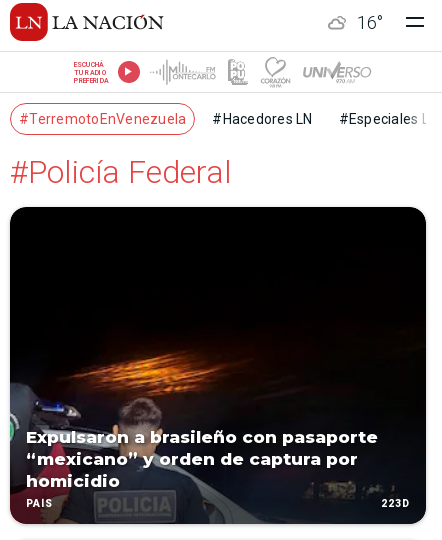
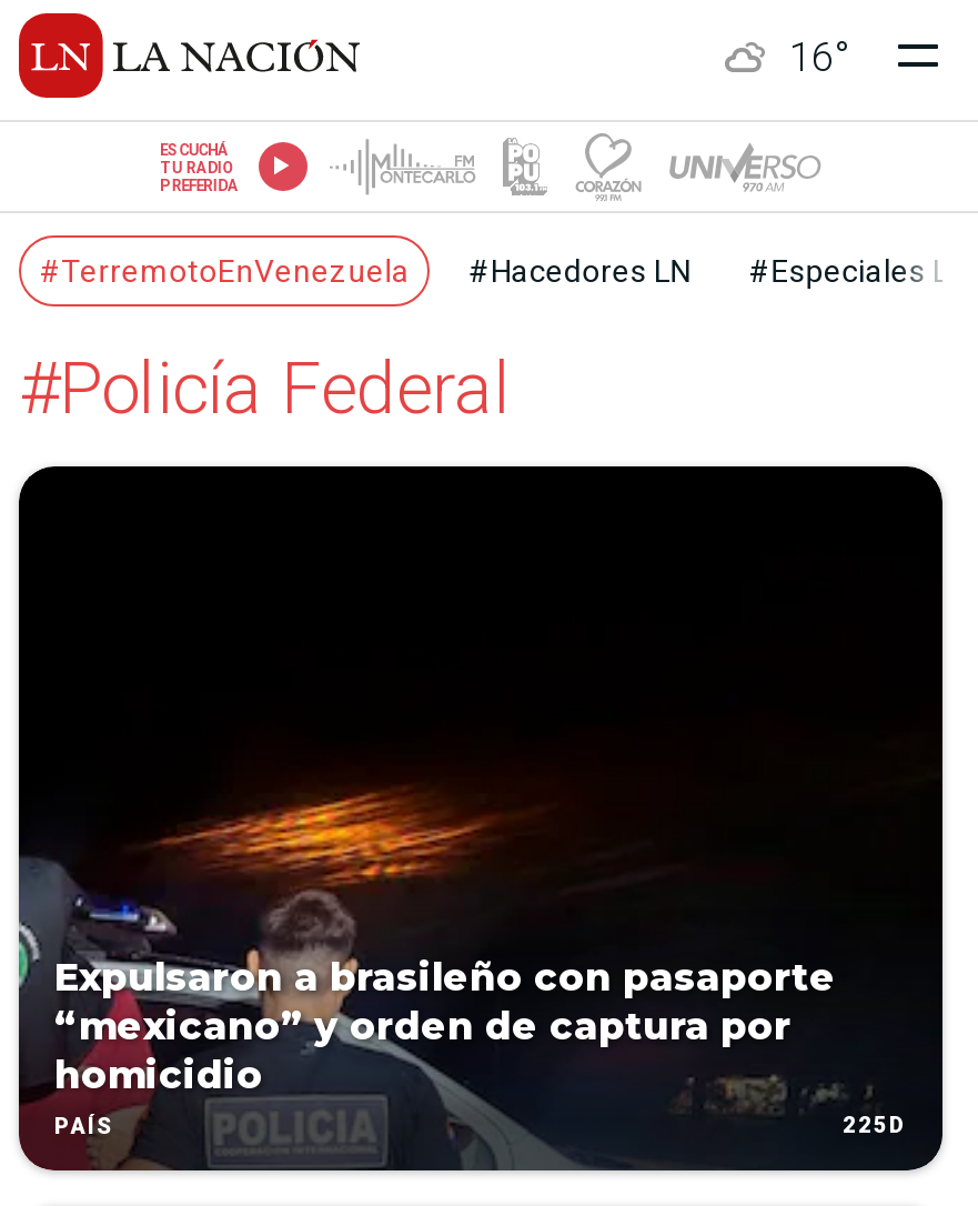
[381,498,410,509] 223D -> [843,1113,907,1137] 225D

